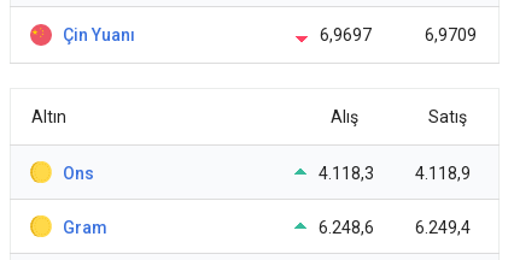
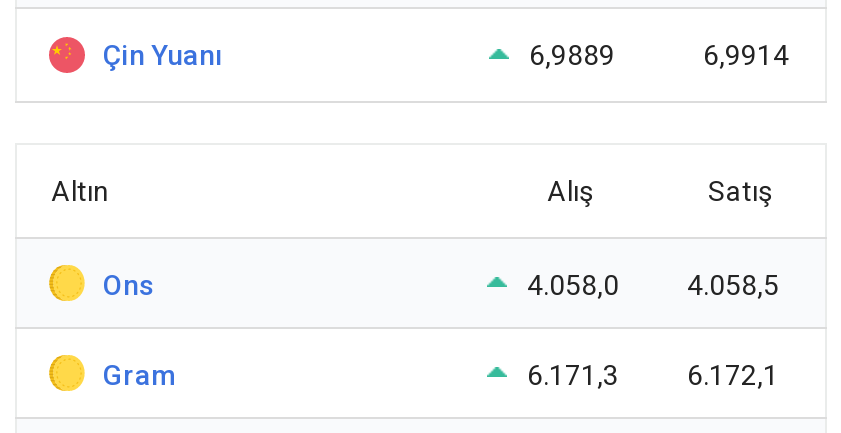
[320,26,372,45] 6,9697 -> [529,39,615,71] 6,9889
[425,26,477,45] 6,9709 -> [703,39,789,71] 6,9914
[319,164,374,183] 4.118,3 -> [527,269,619,301] 4.058,0
[415,164,471,183] 4.118,9 -> [687,269,779,301] 4.058,5
[319,218,374,237] 6.248,6 -> [527,359,619,391] 6.171,3
[415,218,471,237] 6.249,4 -> [687,359,779,391] 6.172,1

